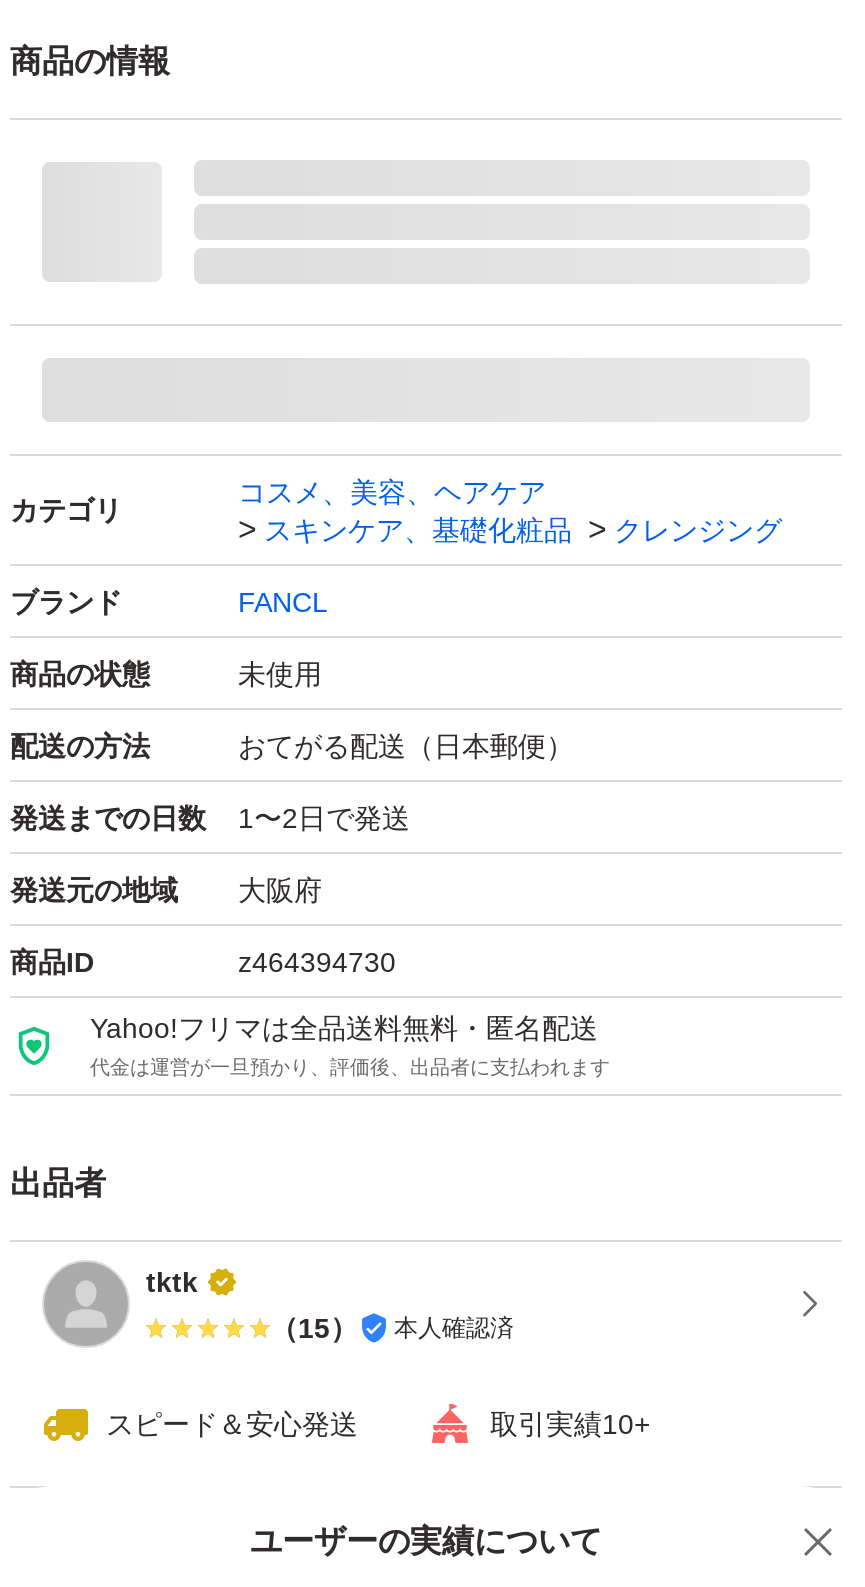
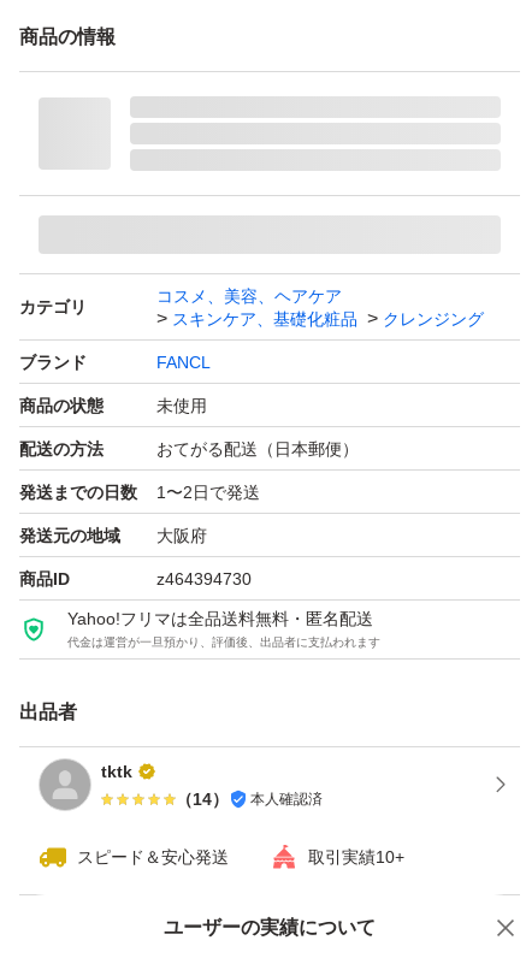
[270,1312,514,1344] （15） 本人確認済 -> [176,789,323,809] （14） 本人確認済

